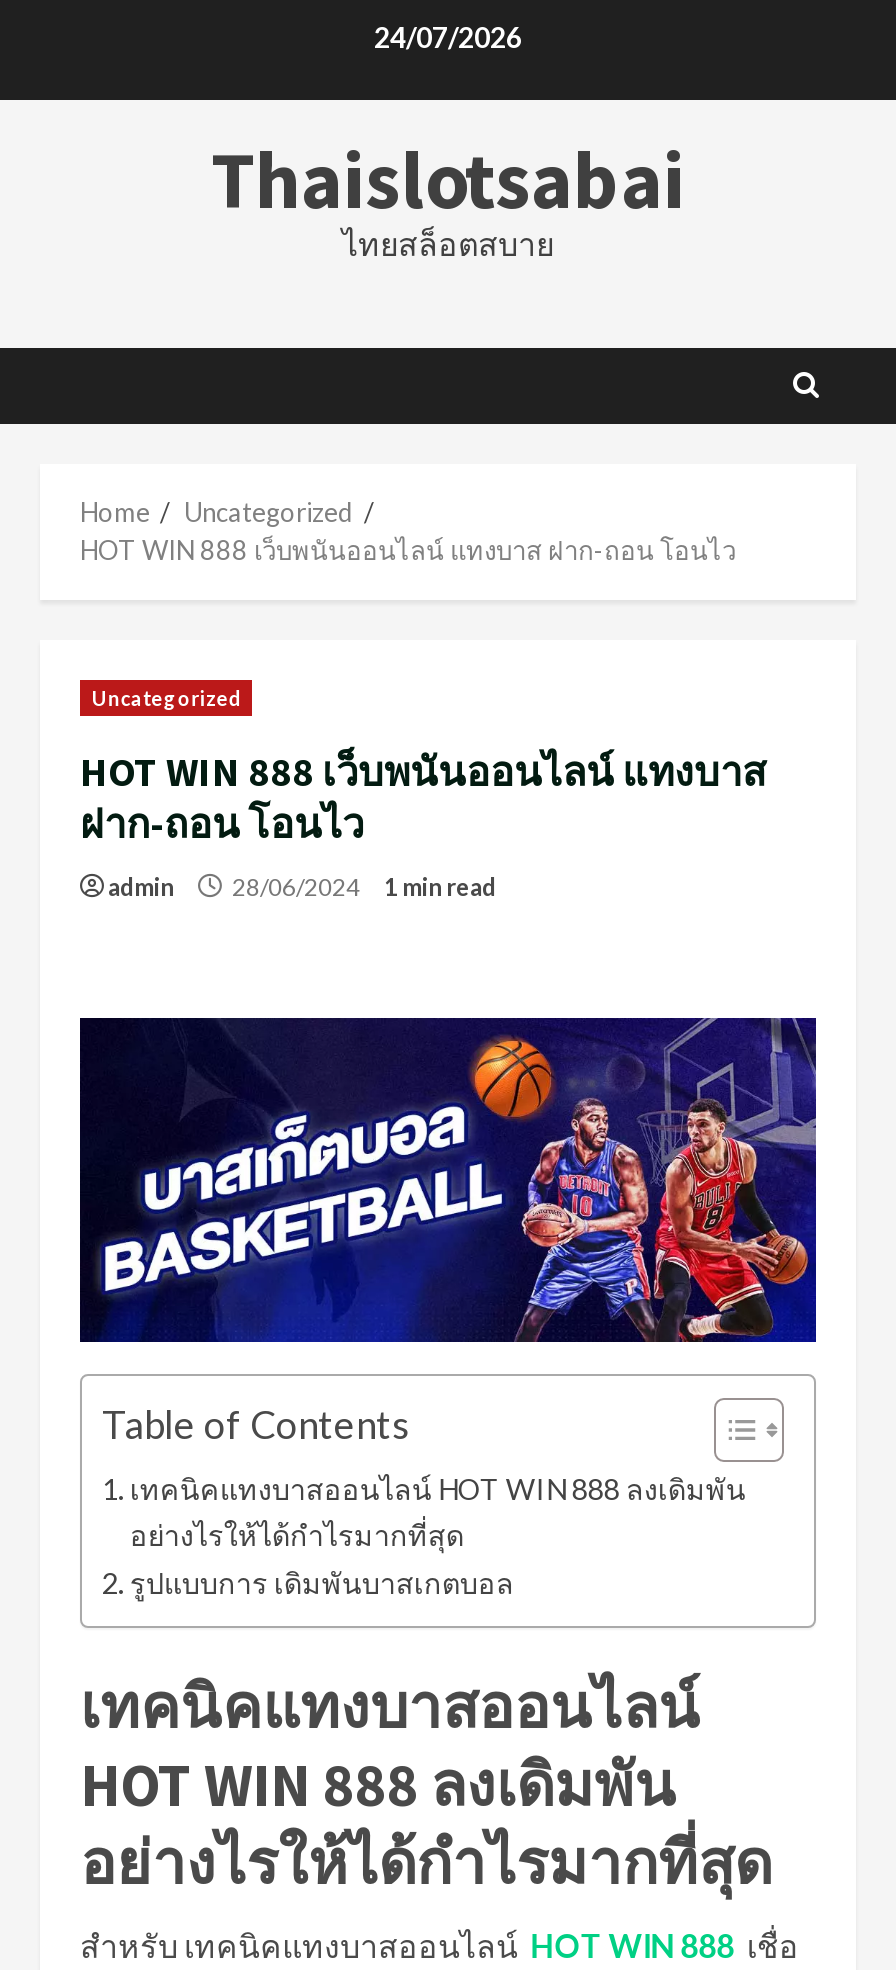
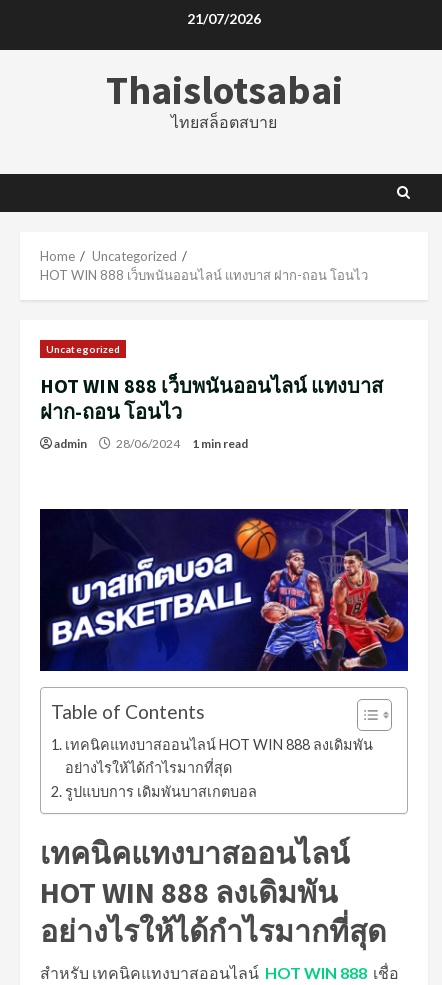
[374,19,522,53] 24/07/2026 -> [187,9,261,26] 21/07/2026

